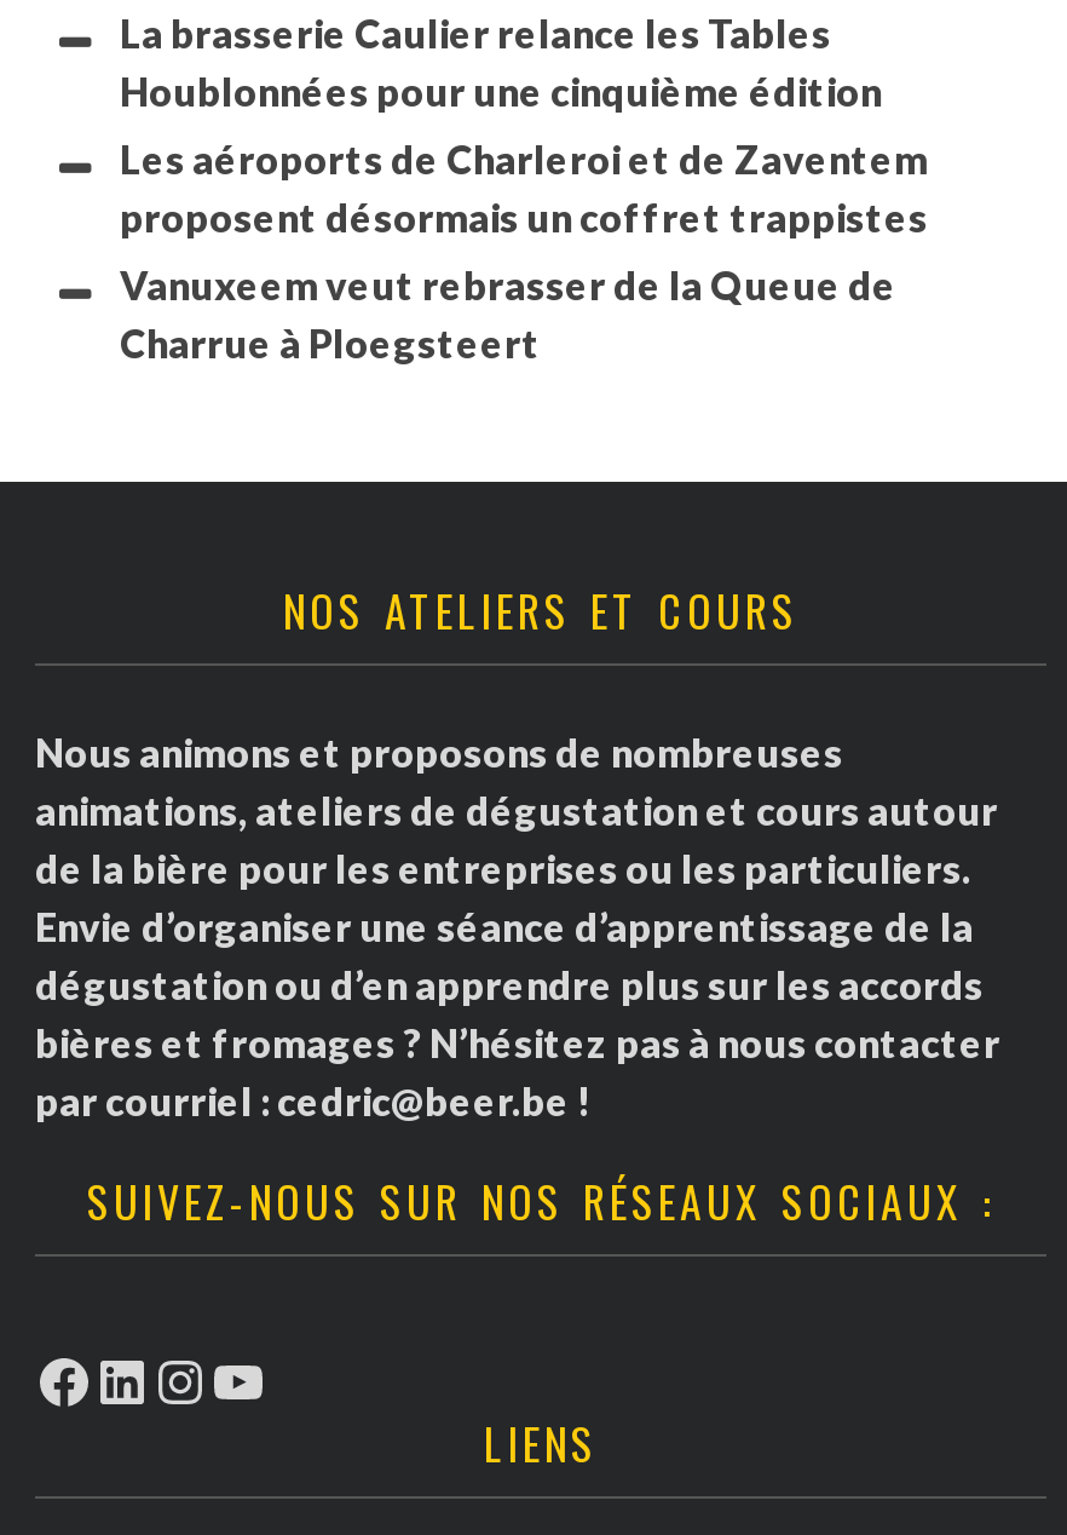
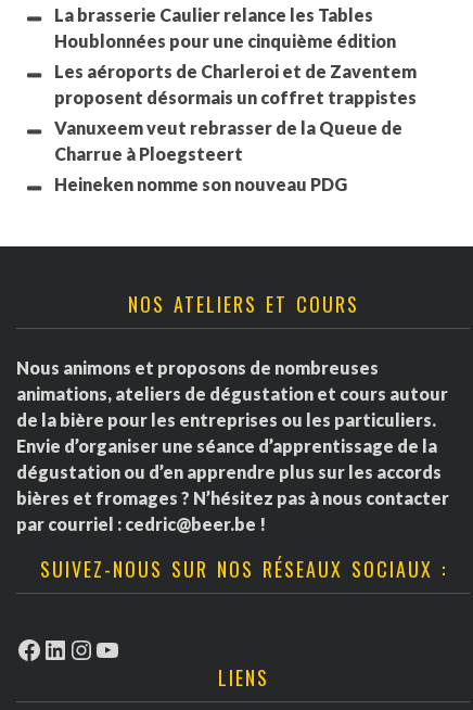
none -> [54,174,347,195] Heineken nomme son nouveau PDG

